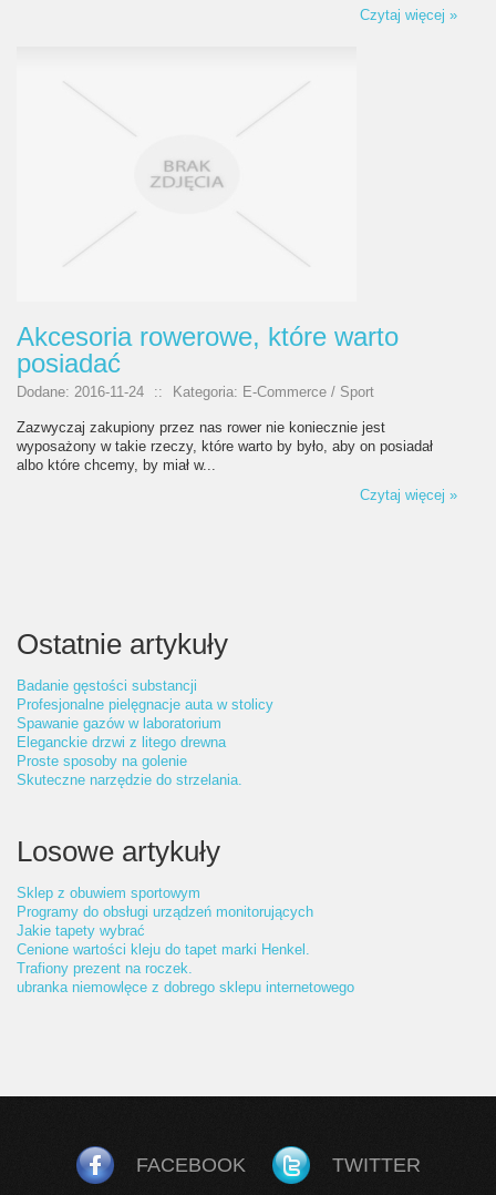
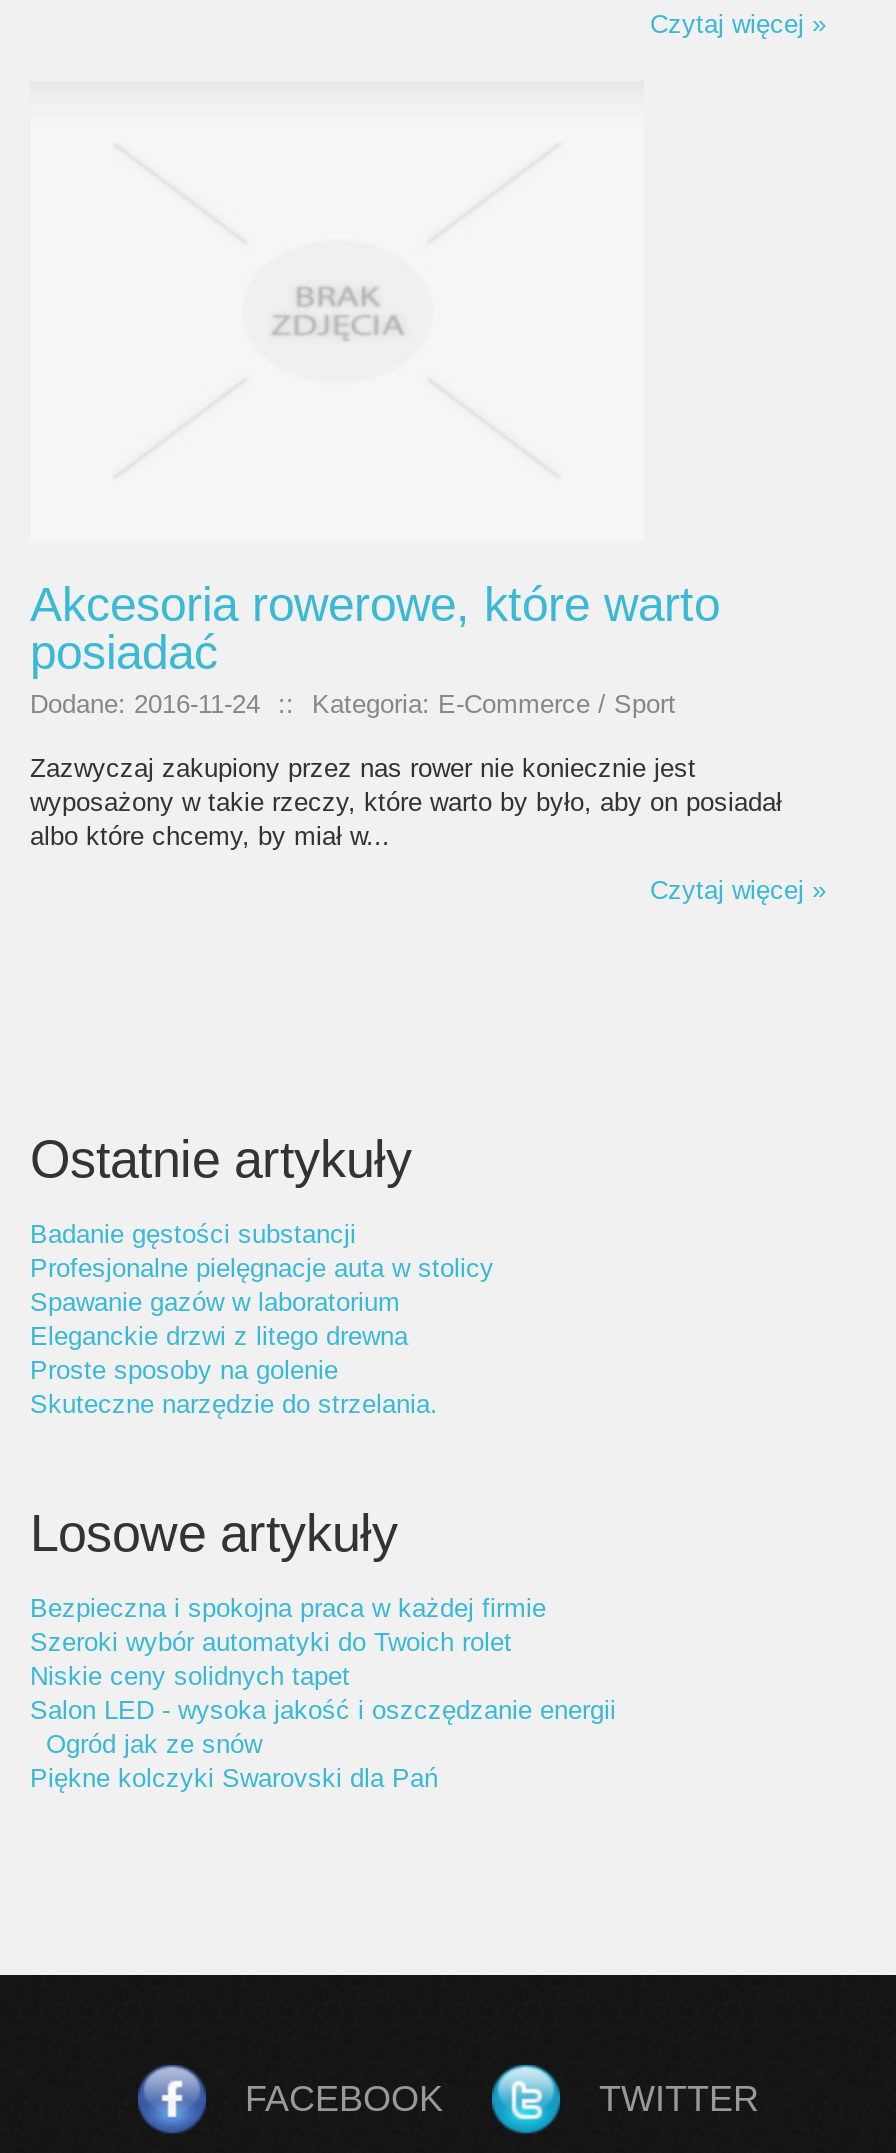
[17,885,354,995] Sklep z obuwiem sportowym | Programy do obsługi urządzeń monitorujących | Jakie tapety wybrać | Cenione wartości kleju do tapet marki Henkel. | Trafiony prezent na roczek. | ubranka niemowlęce z dobrego sklepu internetowego -> [30,1593,616,1793] Bezpieczna i spokojna praca w każdej firmie | Szeroki wybór automatyki do Twoich rolet | Niskie ceny solidnych tapet | Salon LED - wysoka jakość i oszczędzanie energii | Ogród jak ze snów | Piękne kolczyki Swarovski dla Pań

